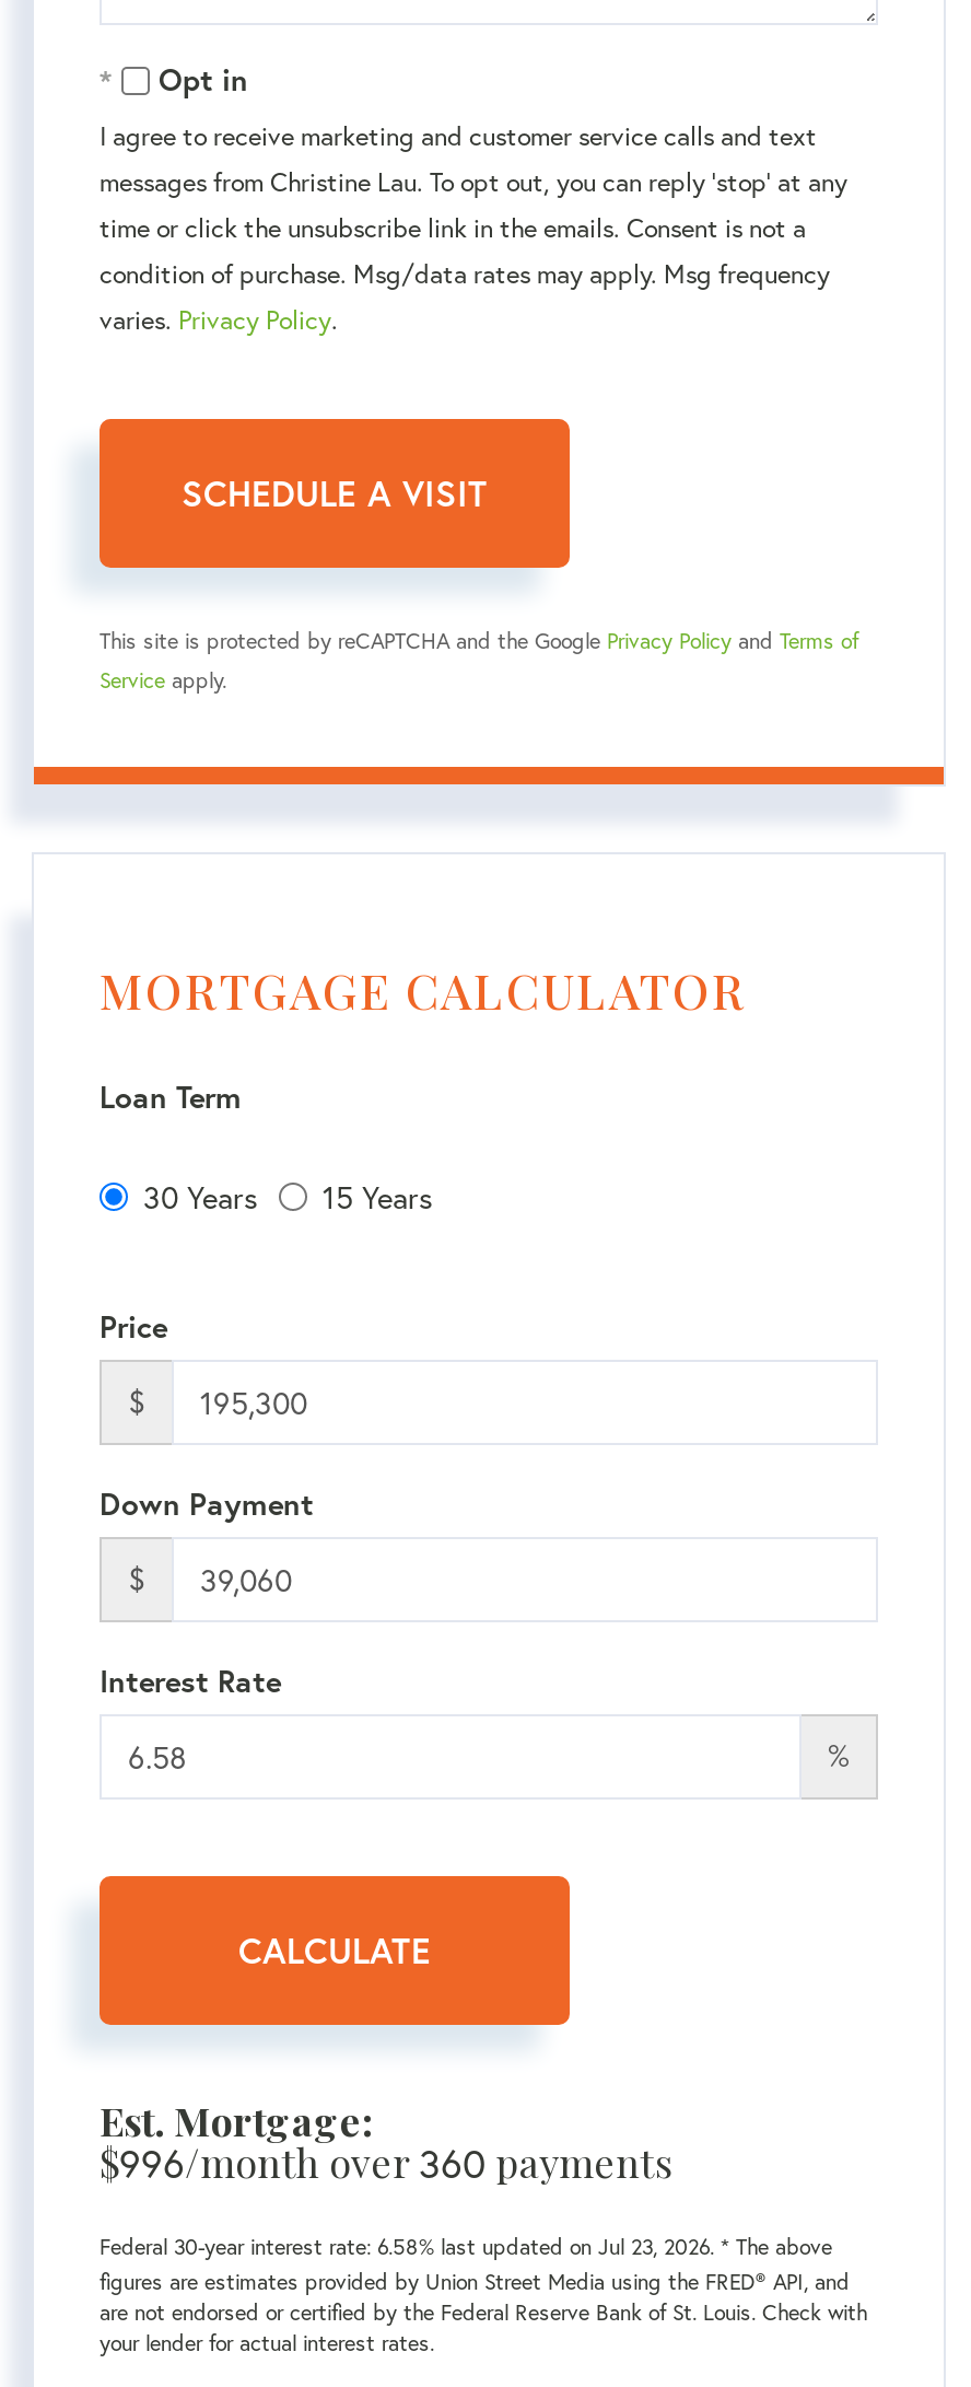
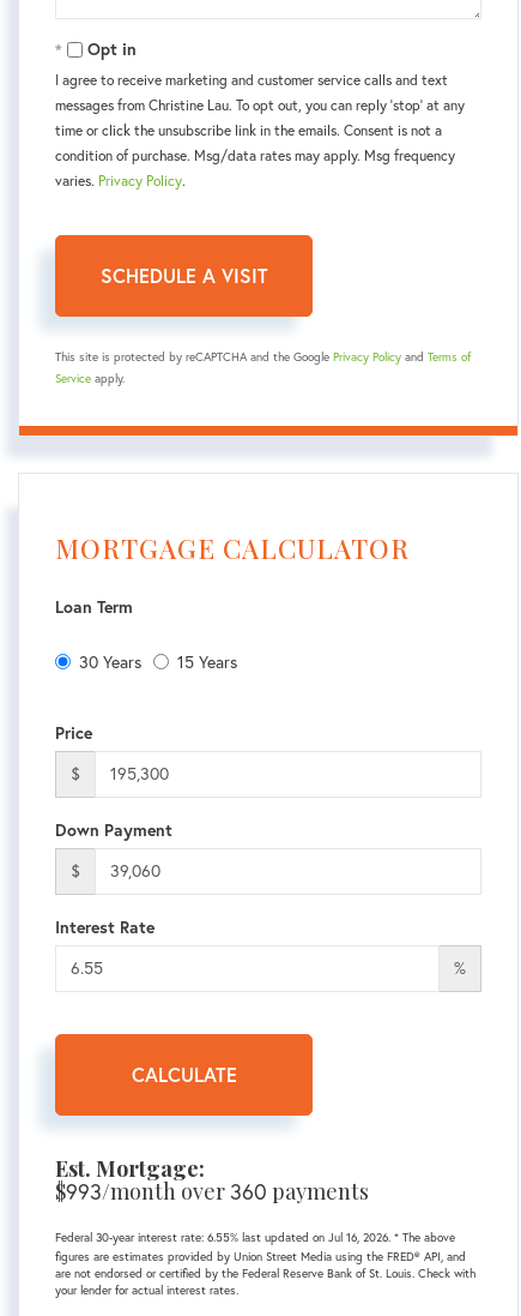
[100,2136,672,2188] $996/month over 360 payments -> [55,1176,369,1205] $993/month over 360 payments
[100,2232,832,2261] Federal 30-year interest rate: 6.58% last updated on Jul 23, 2026. * The above -> [55,1229,455,1245] Federal 30-year interest rate: 6.55% last updated on Jul 16, 2026. * The above

